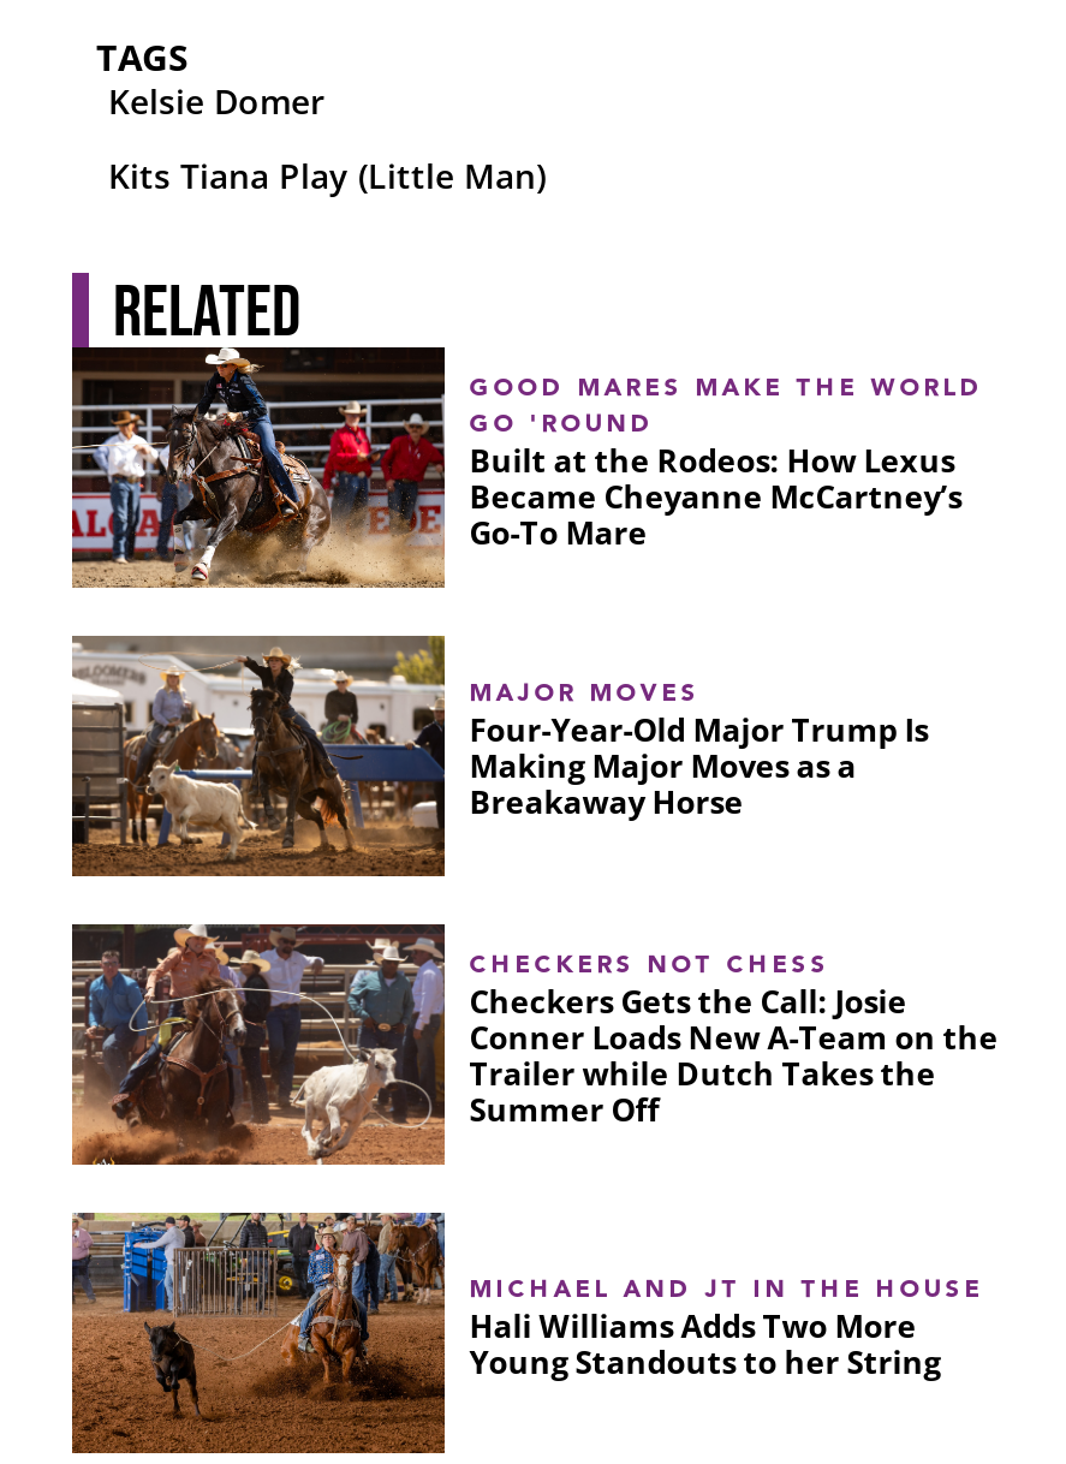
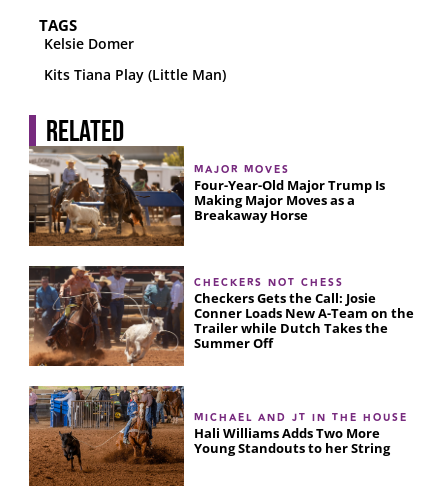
[70,345,984,588] [image] | GOOD MARES MAKE THE WORLD | GO 'ROUND | Built at the Rodeos: How Lexus | Became Cheyanne McCartney’s | Go-To Mare -> none

